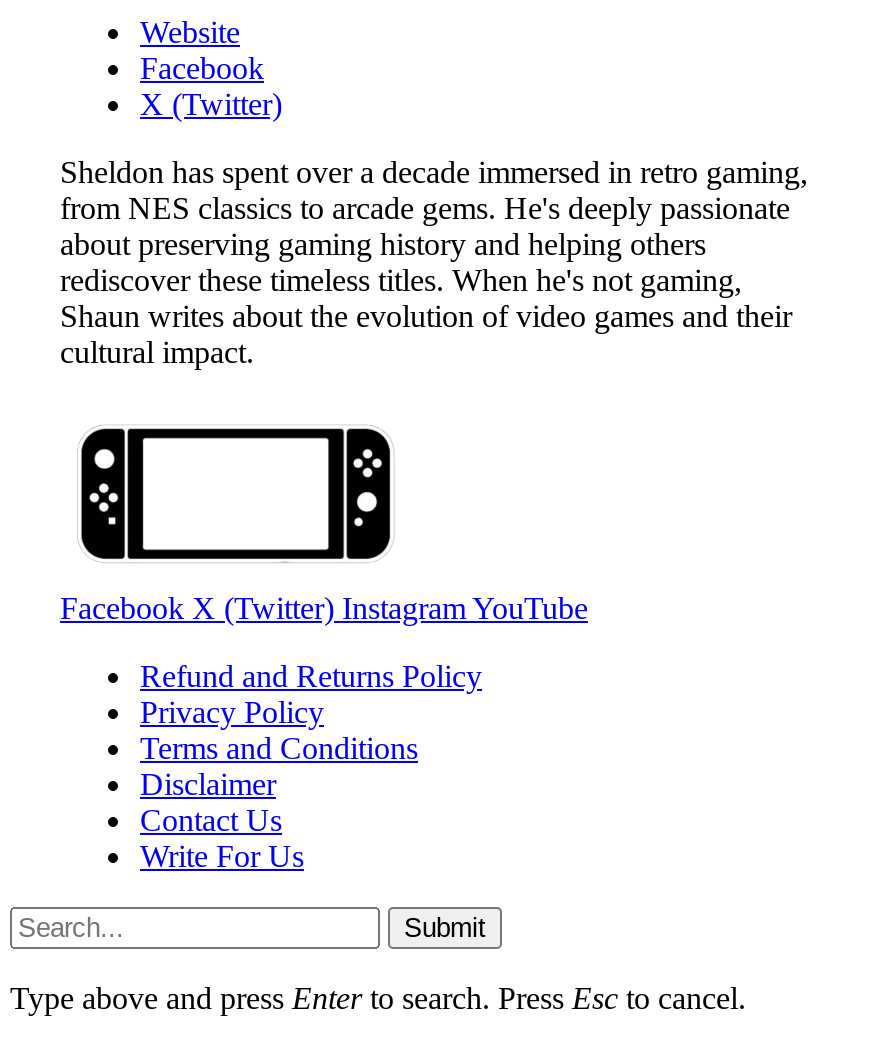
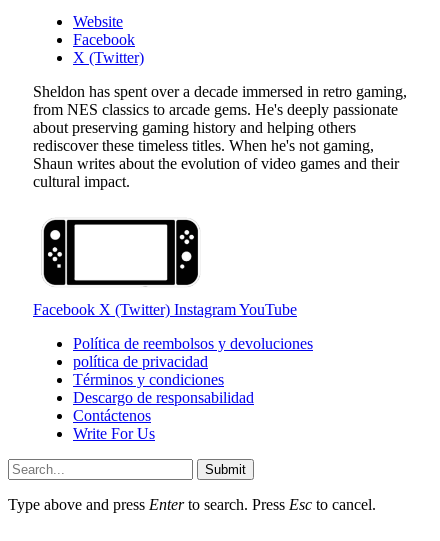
[140,660,482,838] Refund and Returns Policy | Privacy Policy | Terms and Conditions | Disclaimer | Contact Us -> [73,335,313,424] Política de reembolsos y devoluciones | política de privacidad | Términos y condiciones | Descargo de responsabilidad | Contáctenos

